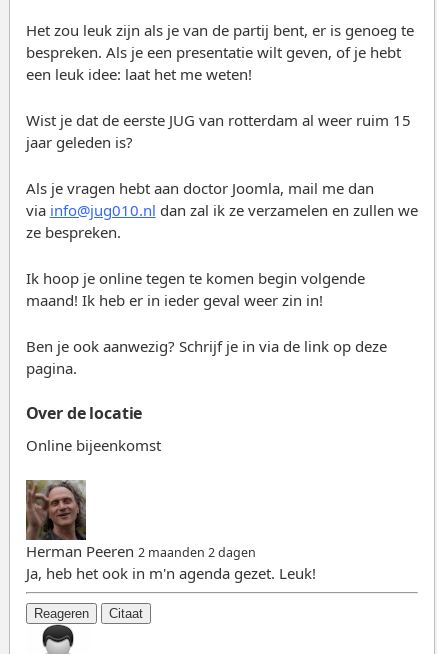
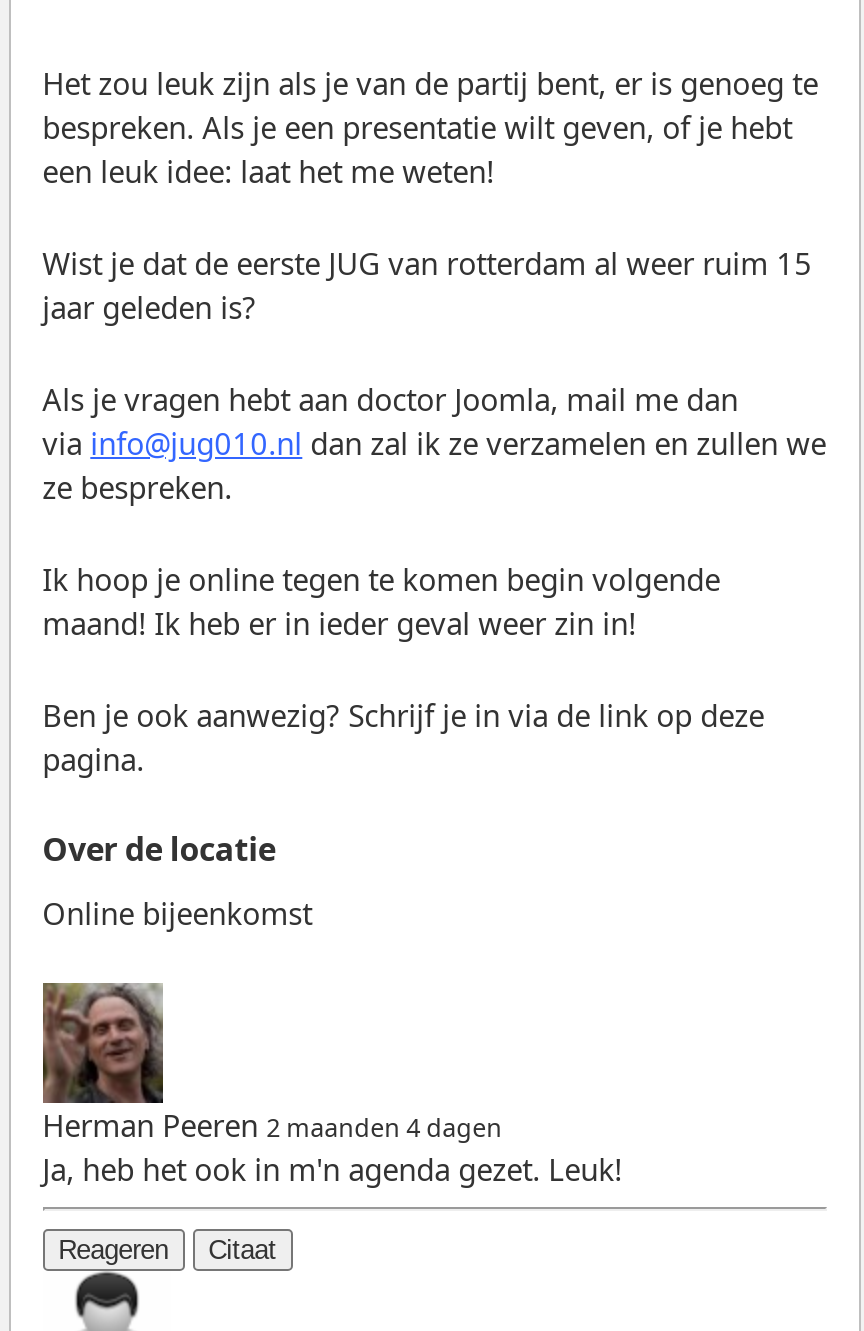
[26,541,256,561] Herman Peeren 2 maanden 2 dagen -> [42,1105,502,1145] Herman Peeren 2 maanden 4 dagen

